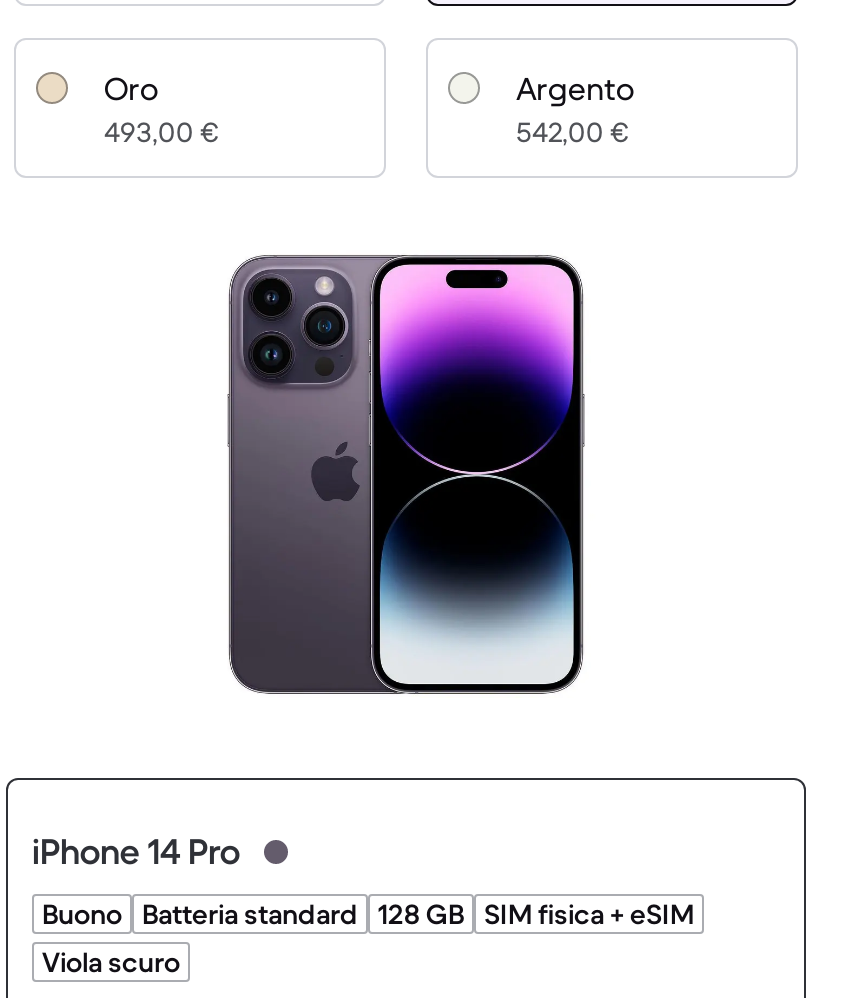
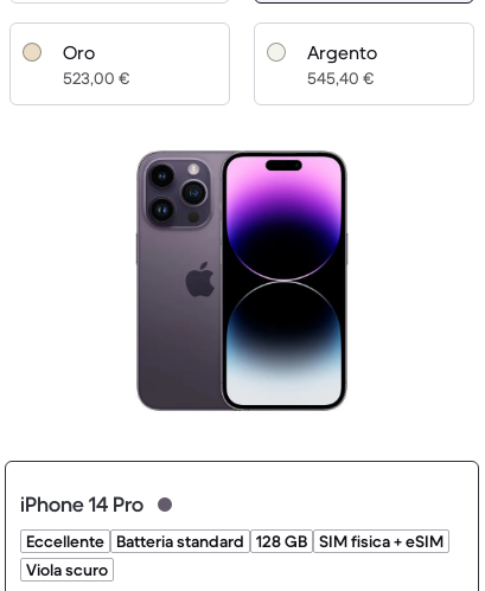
[104,114,220,150] 493,00 € -> [63,68,130,89] 523,00 €
[516,114,630,150] 542,00 € -> [307,68,375,89] 545,40 €
[42,896,694,932] Buono Batteria standard 128 GB SIM fisica + eSIM -> [26,531,443,552] Eccellente Batteria standard 128 GB SIM fisica + eSIM

